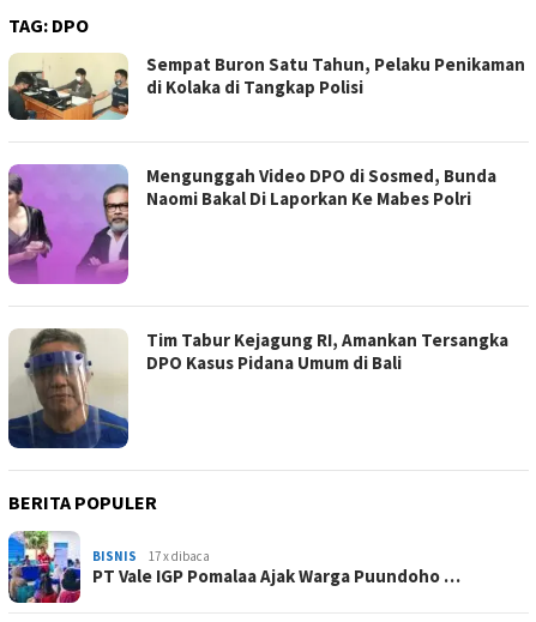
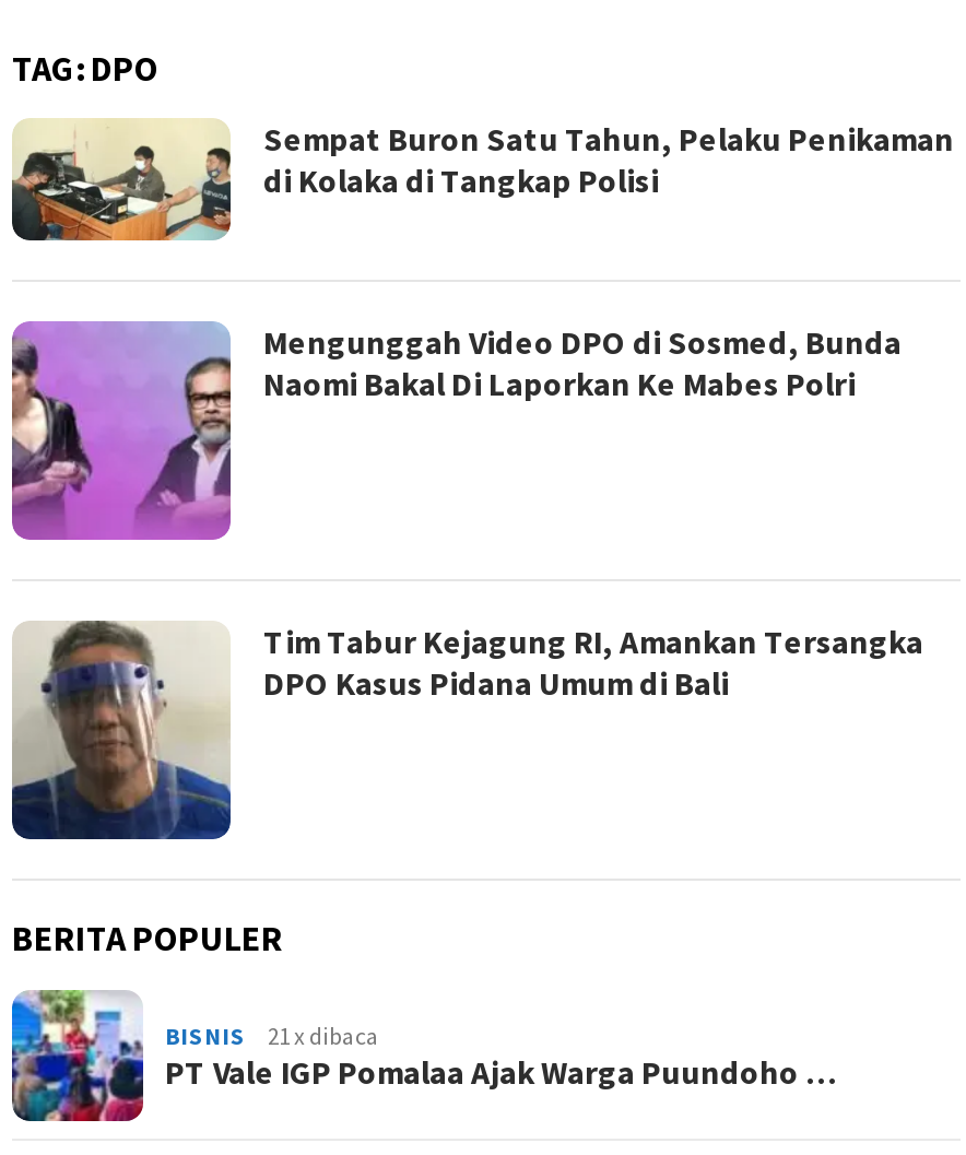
[92,548,210,565] BISNIS 17 x dibaca -> [165,1022,379,1052] BISNIS 21 x dibaca

